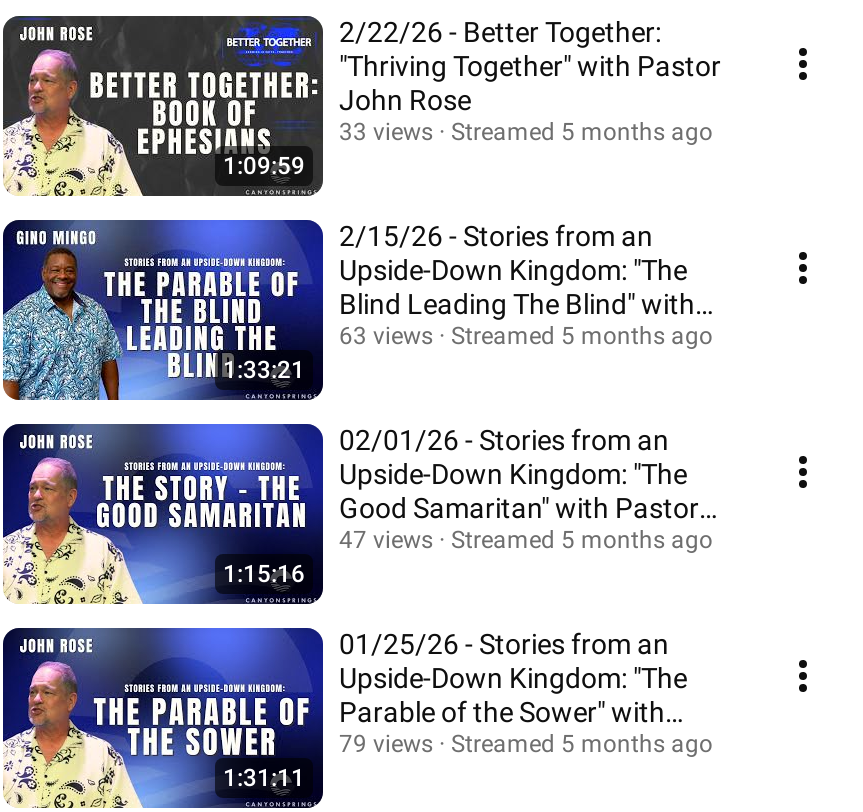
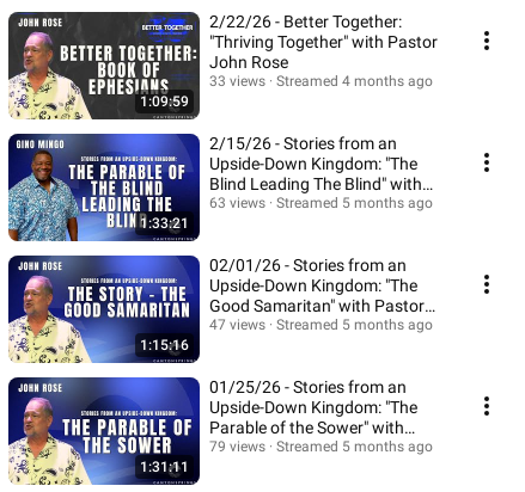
[451,118,713,146] Streamed 5 months ago -> [276,73,433,90] Streamed 4 months ago

